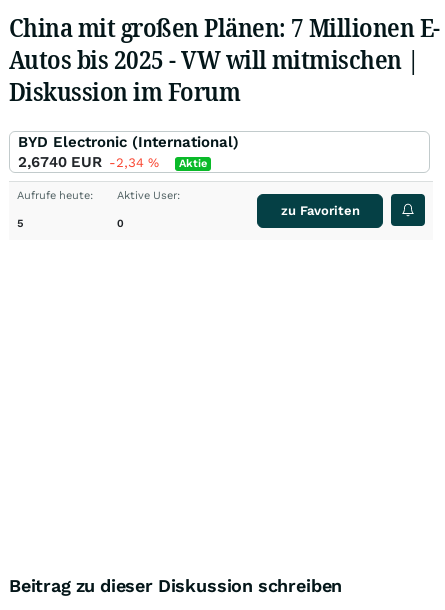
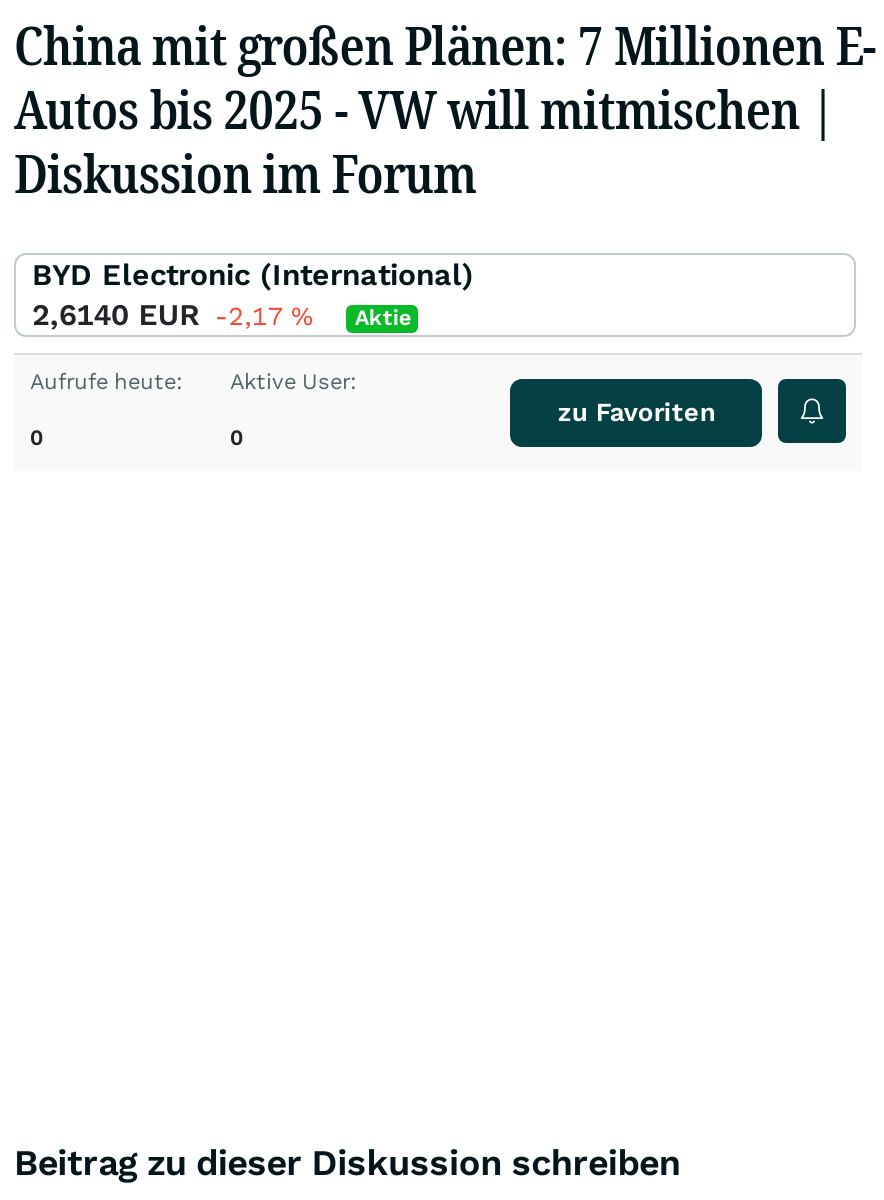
[18,153,207,171] 2,6740 EUR -2,34% Aktie -> [32,297,411,333] 2,6140 EUR -2,17% Aktie
[17,217,24,230] 5 -> [30,425,44,451] 0

